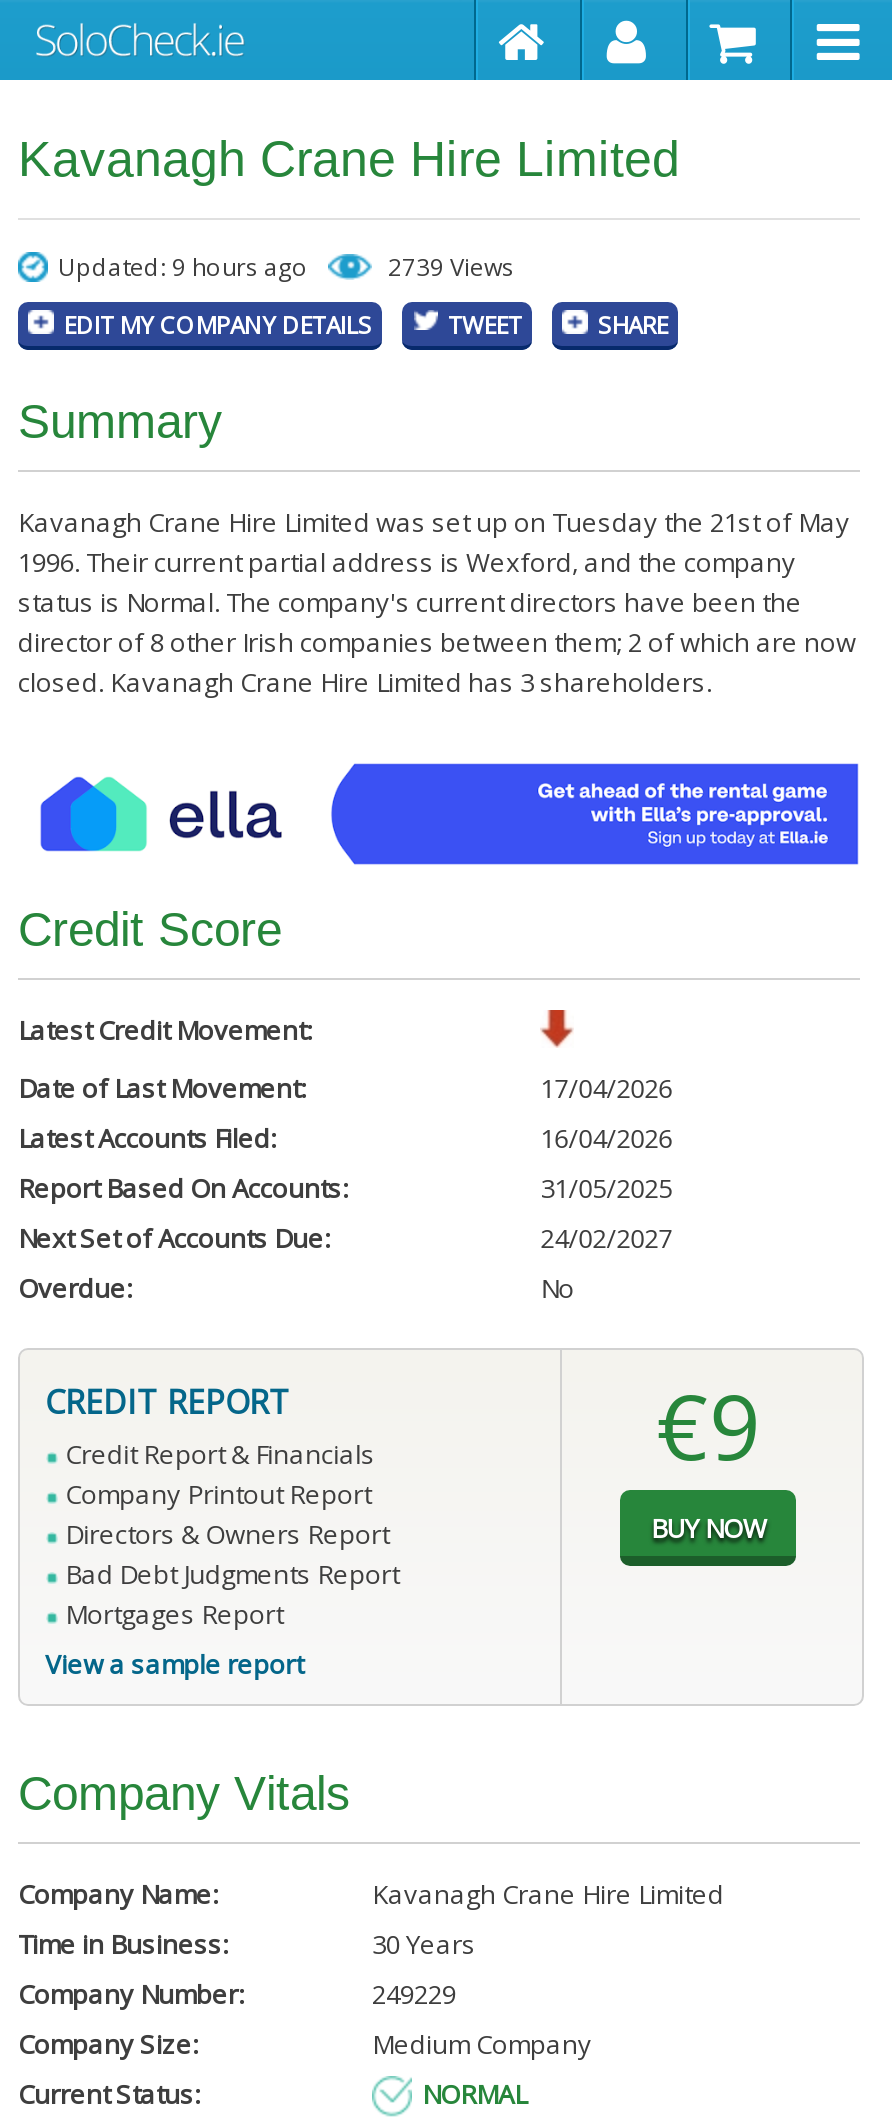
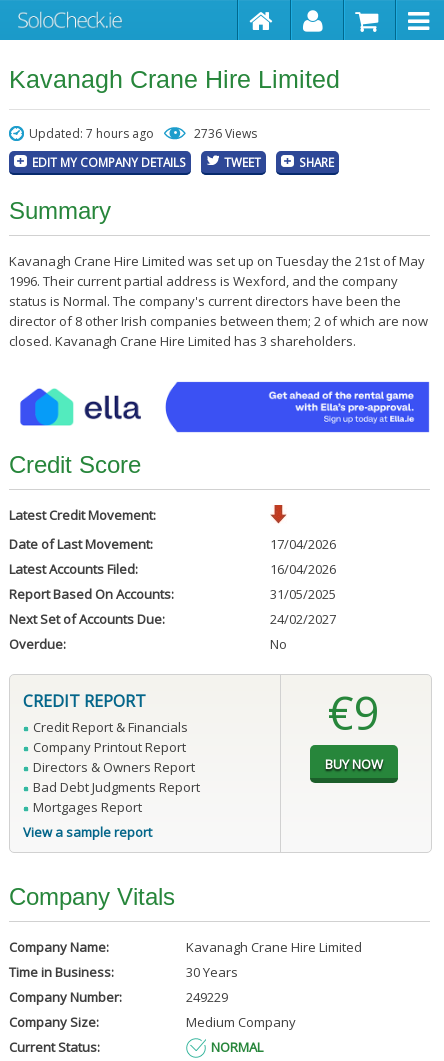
[58,250,308,284] Updated: 9 hours ago -> [29,125,154,142] Updated: 7 hours ago
[388,250,514,284] 2739 Views -> [194,125,257,142] 2736 Views

